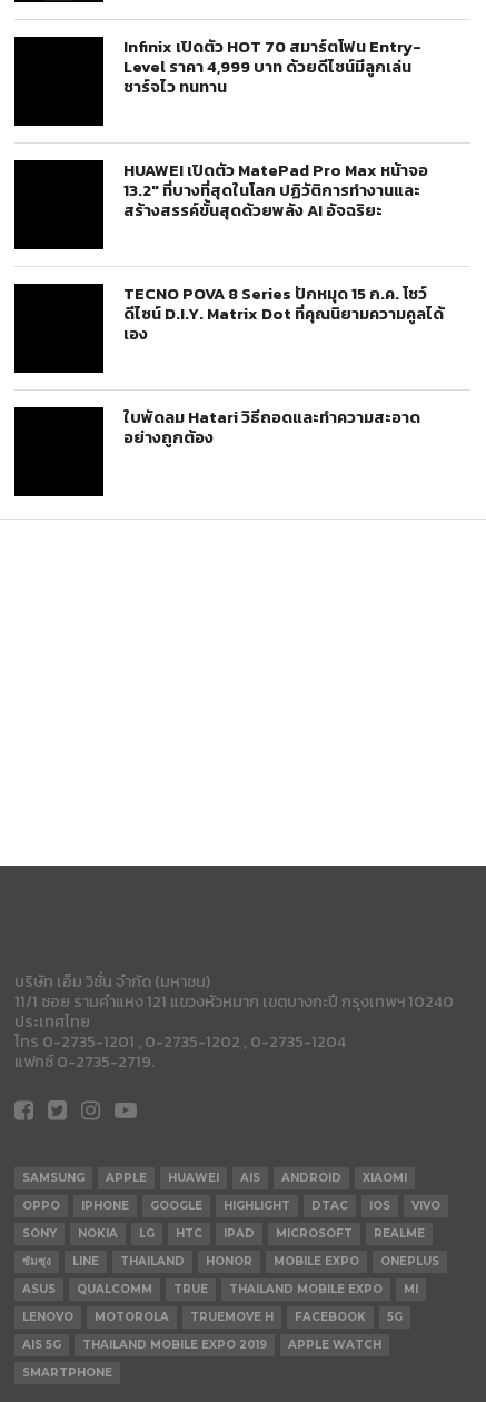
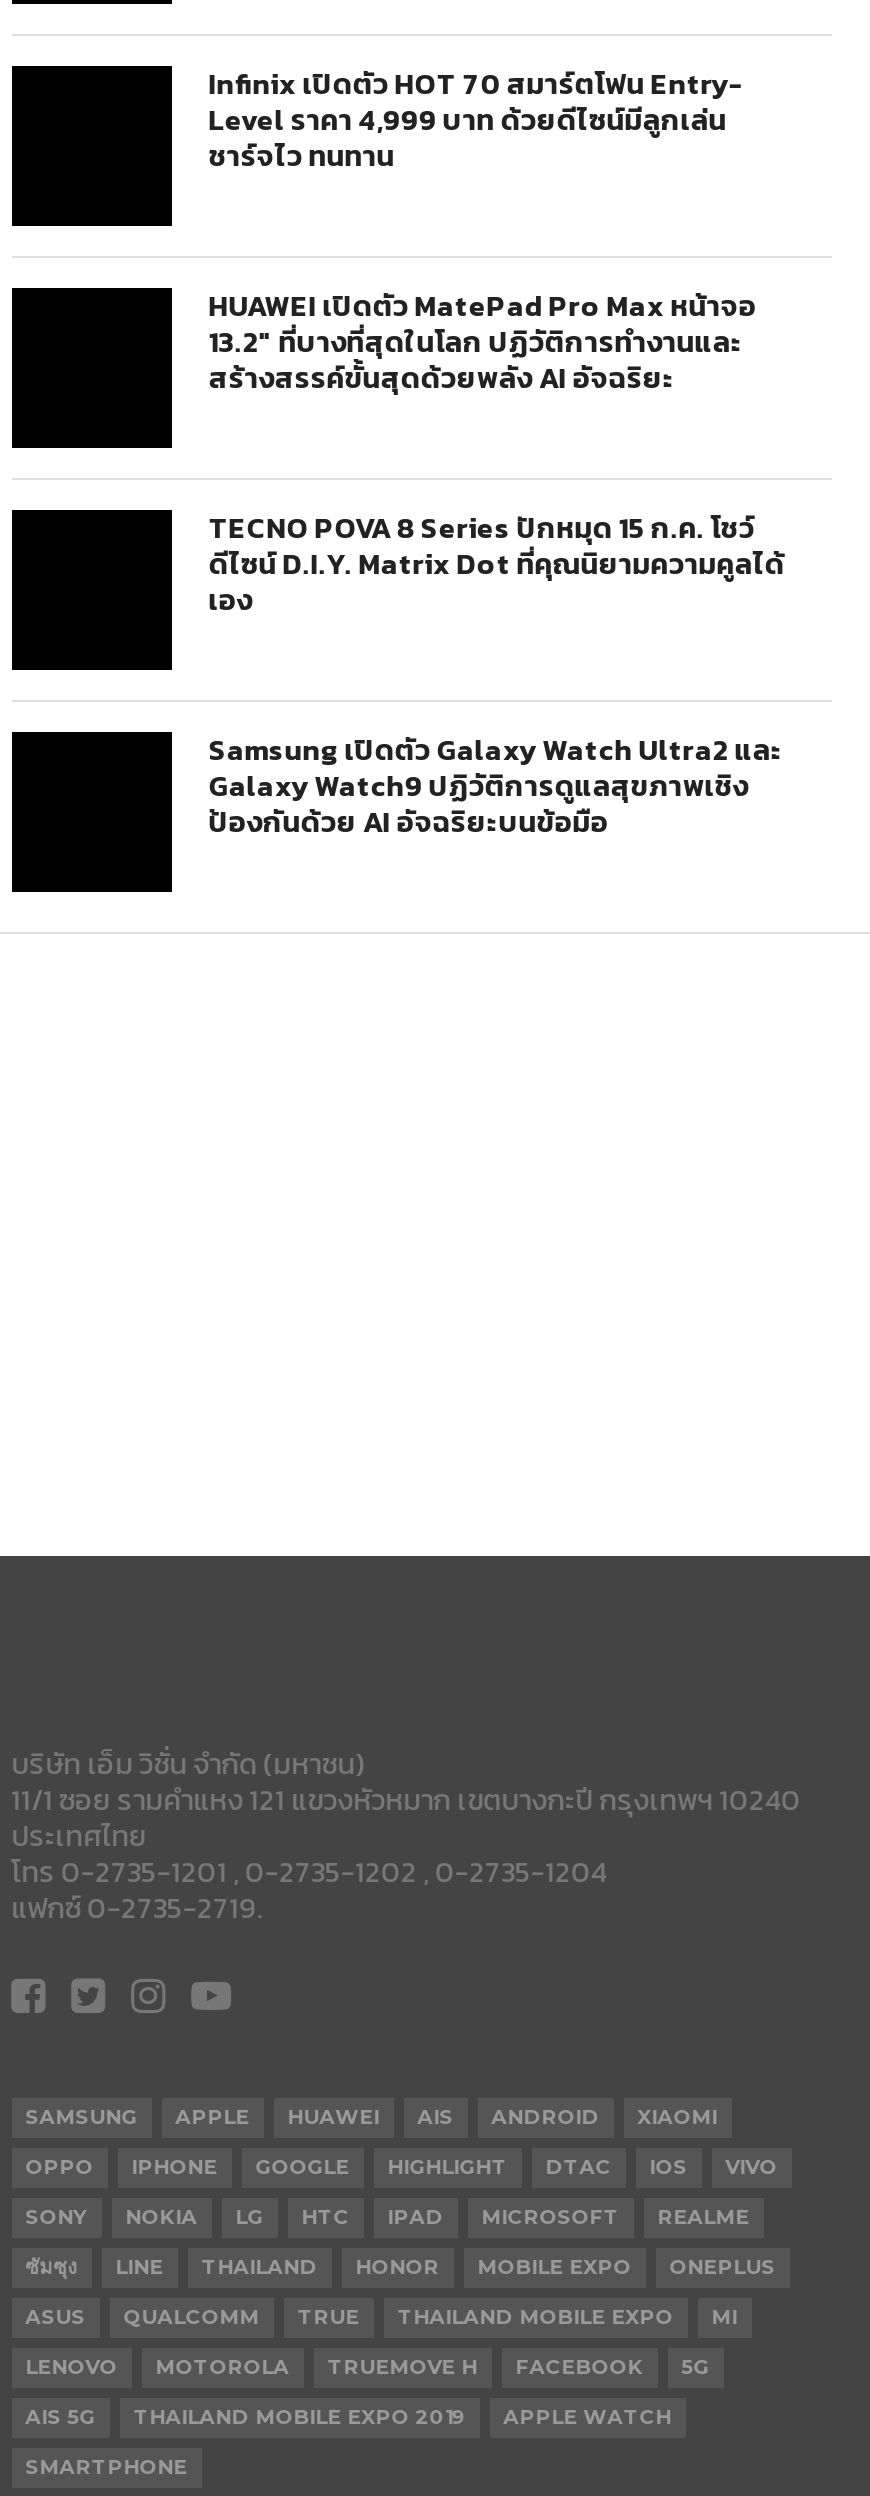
[124,405,421,450] ใบพัดลม Hatari วิธีถอดและทำความสะอาด | อย่างถูกต้อง -> [209,729,783,845] Samsung เปิดตัว Galaxy Watch Ultra2 และ | Galaxy Watch9 ปฏิวัติการดูแลสุขภาพเชิง | ป้องกันด้วย AI อัจฉริยะบนข้อมือ

